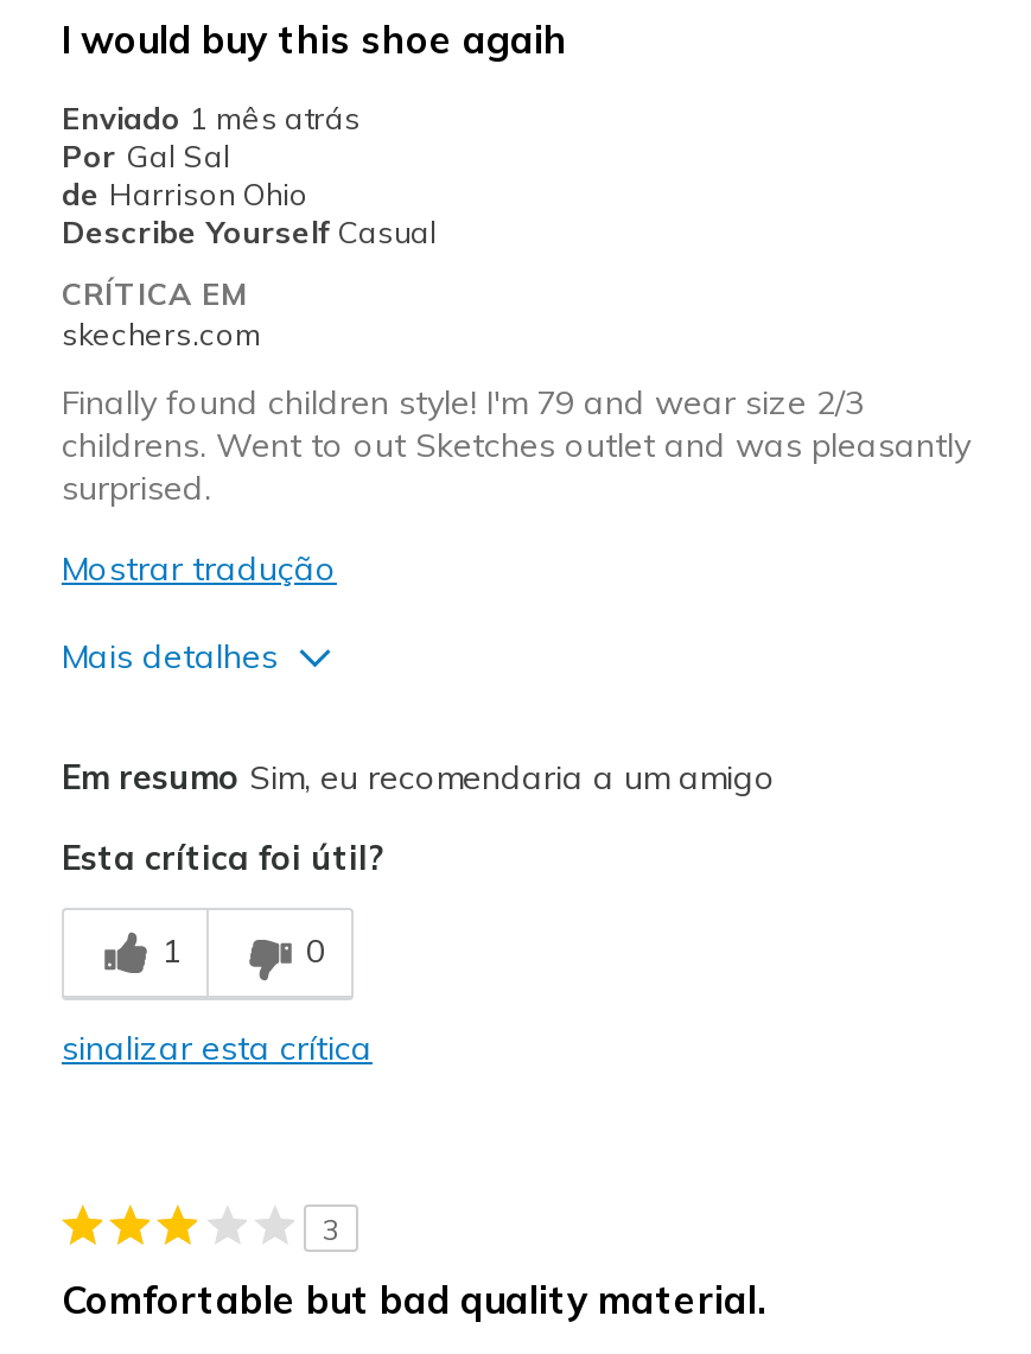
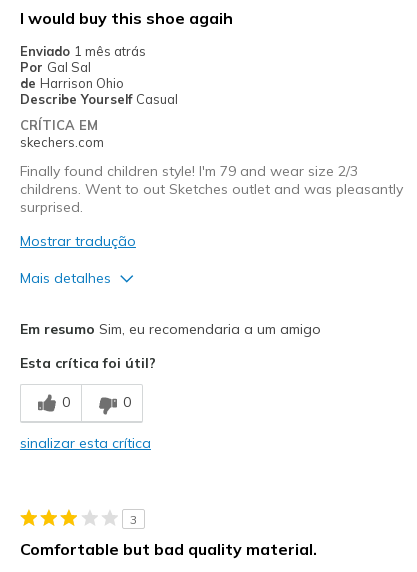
[161,928,180,971] 1 -> [62,393,70,411] 0

